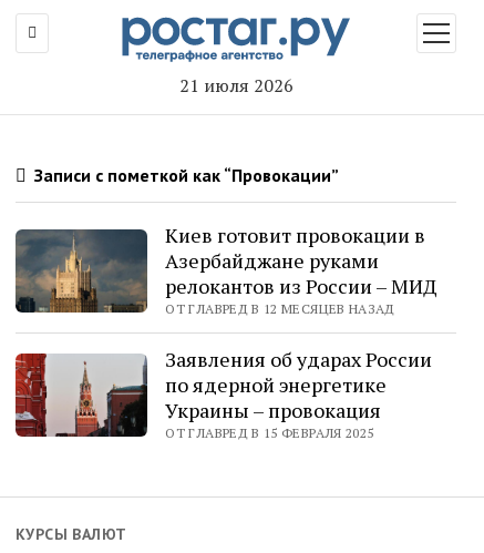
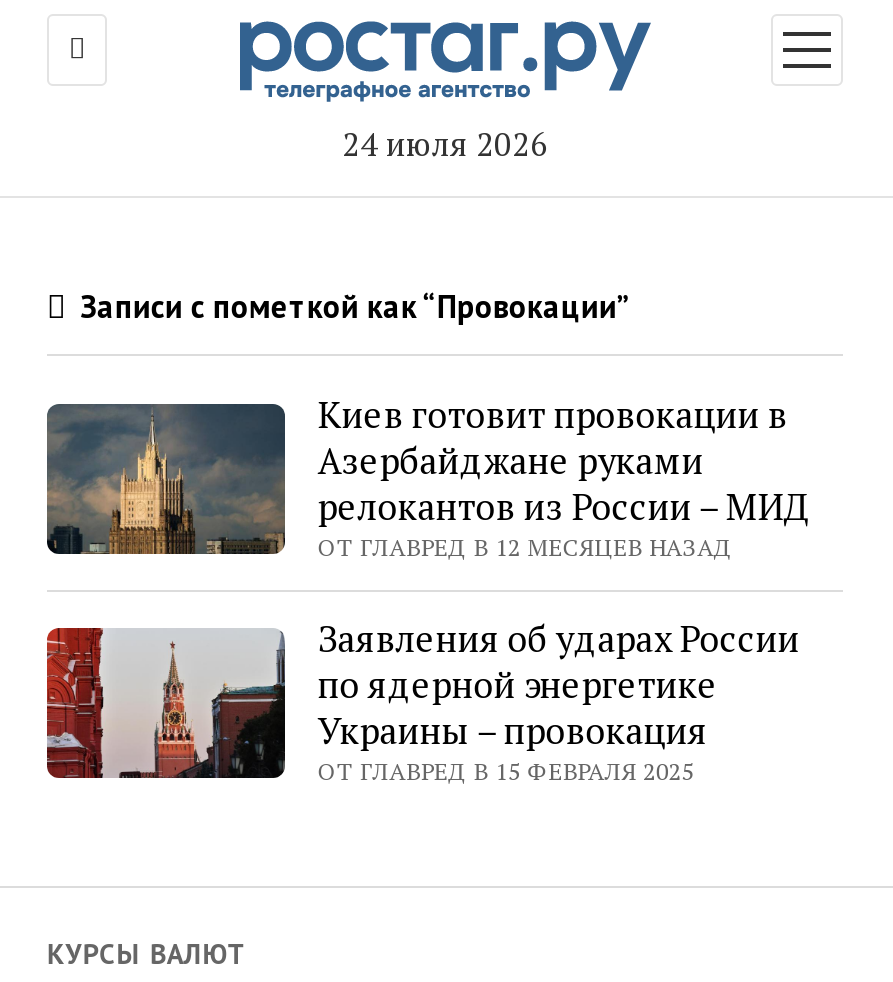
[179,73,293,98] 21 июля 2026 -> [342,122,548,166] 24 июля 2026

